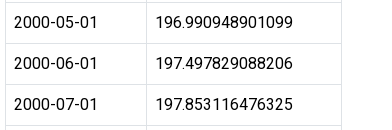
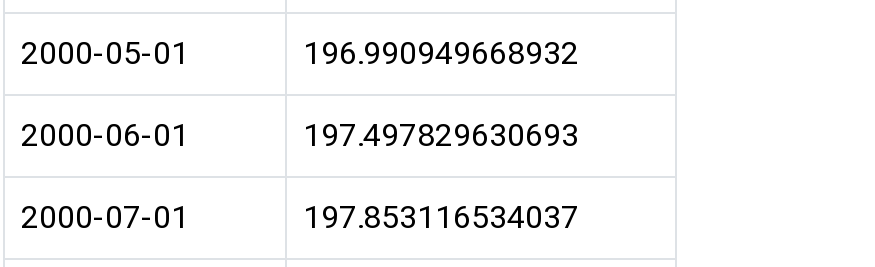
[155,13,293,32] 196.990948901099 -> [303,34,579,72] 196.990949668932
[155,54,293,73] 197.497829088206 -> [303,116,579,154] 197.497829630693
[155,95,293,114] 197.853116476325 -> [303,198,579,236] 197.853116534037

